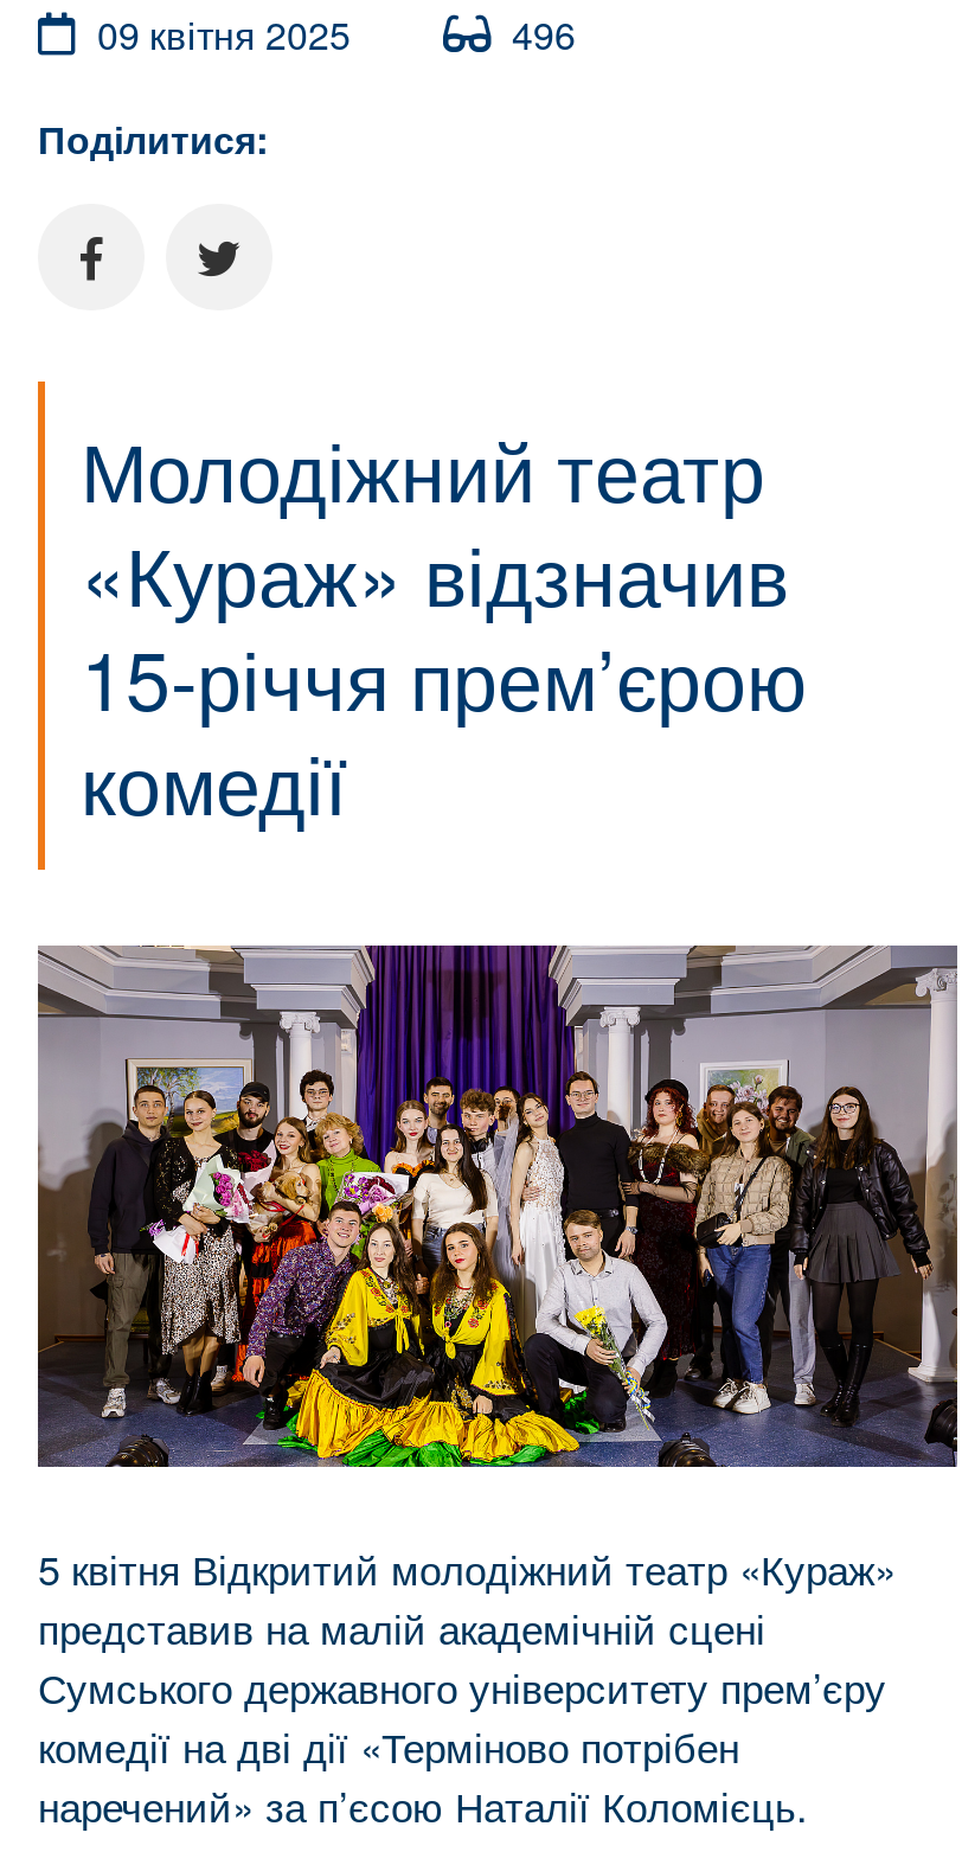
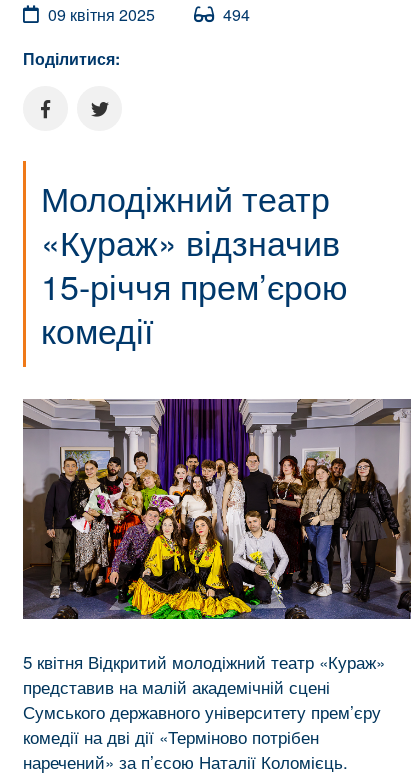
[502,7,576,62] 496 -> [219,3,250,26] 494

